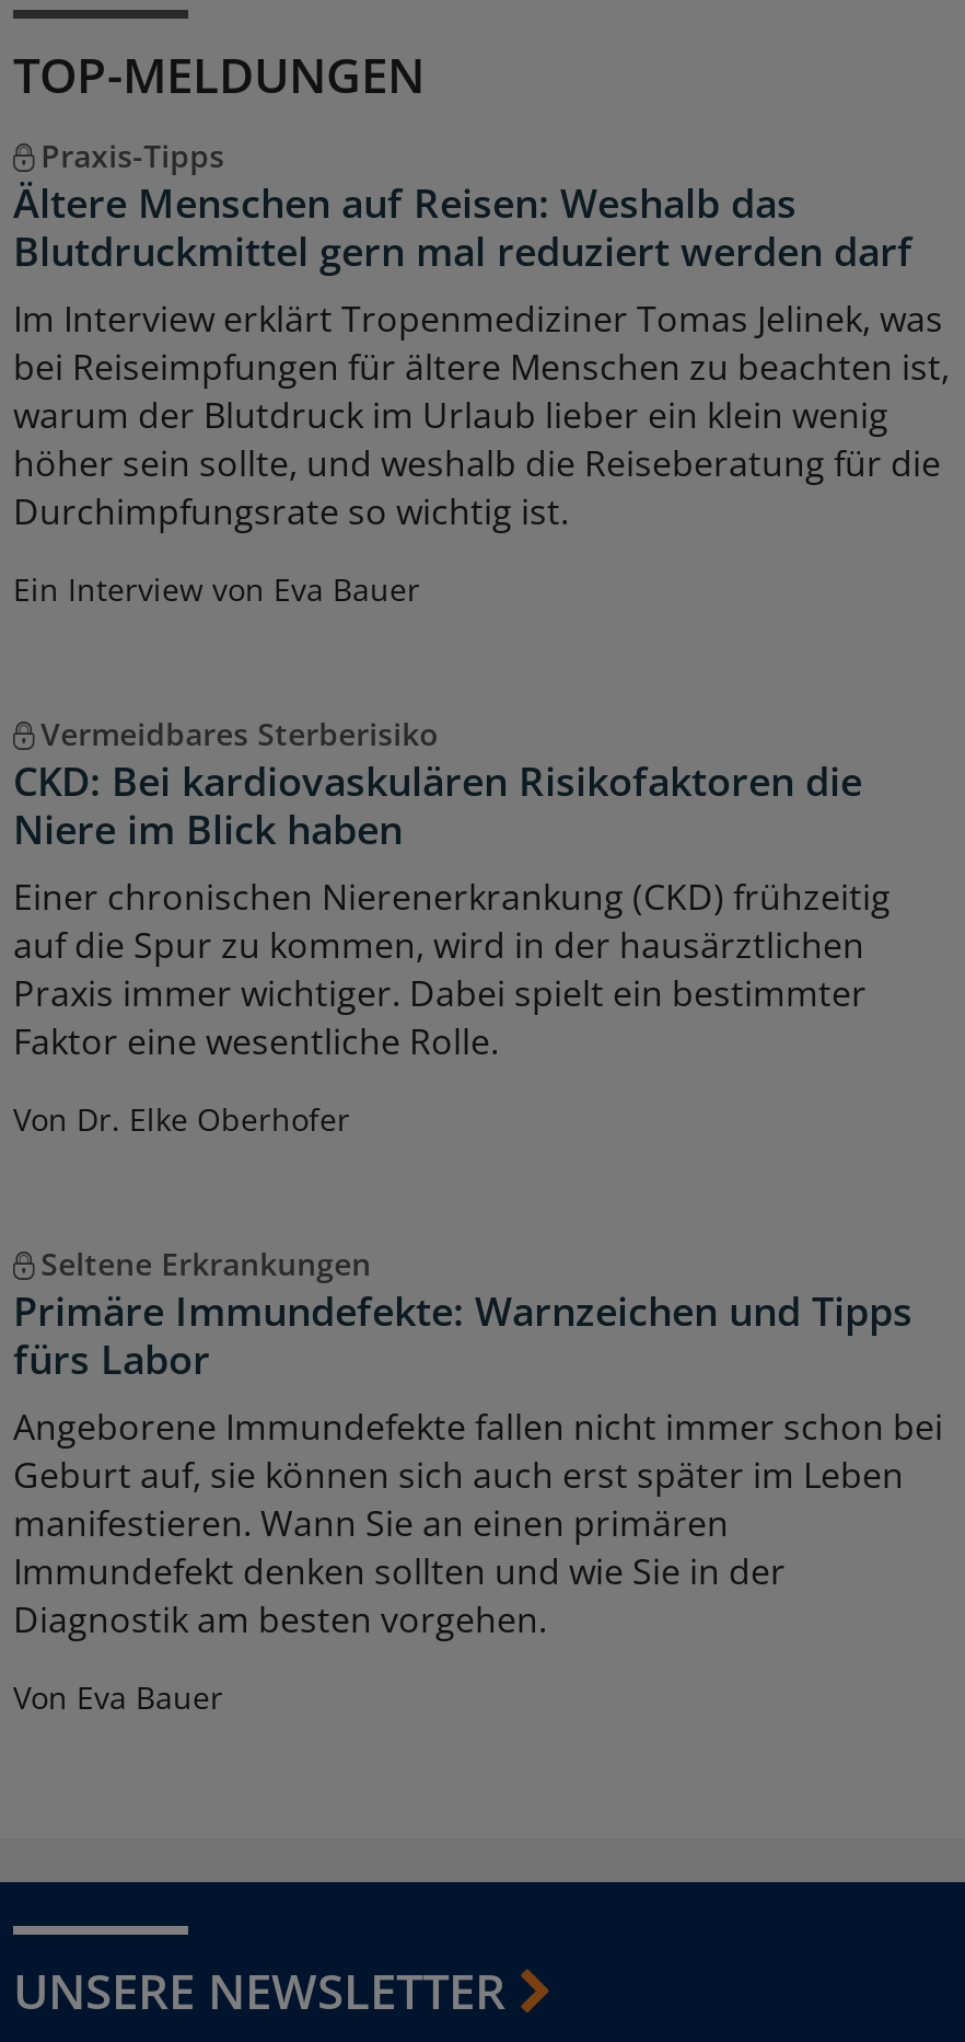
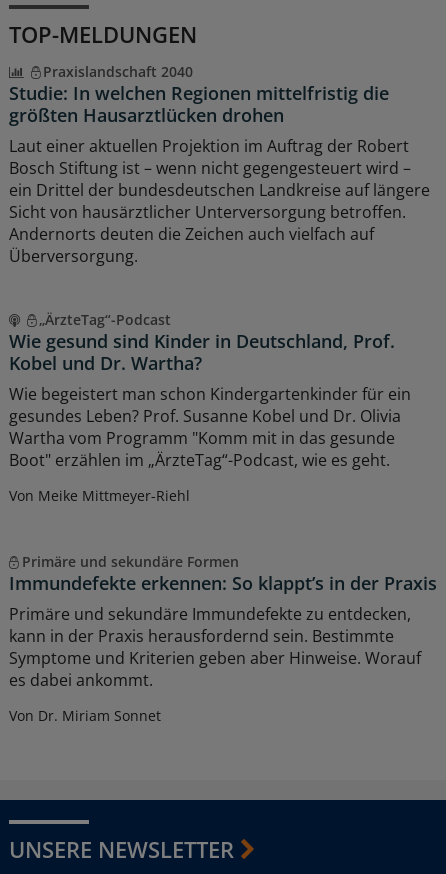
[13,135,950,1718] Praxis-Tipps | Ältere Menschen auf Reisen: Weshalb das | Blutdruckmittel gern mal reduziert werden darf | Im Interview erklärt Tropenmediziner Tomas Jelinek, was | bei Reiseimpfungen für ältere Menschen zu beachten ist, | warum der Blutdruck im Urlaub lieber ein klein wenig | höher sein sollte, und weshalb die Reiseberatung für die | Durchimpfungsrate so wichtig ist. | Ein Interview von Eva Bauer | Vermeidbares Sterberisiko | CKD: Bei kardiovaskulären Risikofaktoren die | Niere im Blick haben | Einer chronischen Nierenerkrankung (CKD) frühzeitig | auf die Spur zu kommen, wird in der hausärztlichen | Praxis immer wichtiger. Dabei spielt ein bestimmter | Faktor eine wesentliche Rolle. | Von Dr. Elke Oberhofer | Seltene Erkrankungen | Primäre Immundefekte: Warnzeichen und Tipps | fürs Labor | Angeborene Immundefekte fallen nicht immer schon bei | Geburt auf, sie können sich auch erst später im Leben | manifestieren. Wann Sie an einen primären | Immundefekt denken sollten und wie Sie in der | Diagnostik am besten vorgehen. | Von Eva Bauer -> [9,62,437,725] Praxislandschaft 2040 | Studie: In welchen Regionen mittelfristig die | größten Hausarztlücken drohen | Laut einer aktuellen Projektion im Auftrag der Robert | Bosch Stiftung ist – wenn nicht gegengesteuert wird – | ein Drittel der bundesdeutschen Landkreise auf längere | Sicht von hausärztlicher Unterversorgung betroffen. | Andernorts deuten die Zeichen auch vielfach auf | Überversorgung. | „ÄrzteTag“-Podcast | Wie gesund sind Kinder in Deutschland, Prof. | Kobel und Dr. Wartha? | Wie begeistert man schon Kindergartenkinder für ein | gesundes Leben? Prof. Susanne Kobel und Dr. Olivia | Wartha vom Programm "Komm mit in das gesunde | Boot" erzählen im „ÄrzteTag“-Podcast, wie es geht. | Von Meike Mittmeyer-Riehl | Primäre und sekundäre Formen | Immundefekte erkennen: So klappt’s in der Praxis | Primäre und sekundäre Immundefekte zu entdecken, | kann in der Praxis herausfordernd sein. Bestimmte | Symptome und Kriterien geben aber Hinweise. Worauf | es dabei ankommt. | Von Dr. Miriam Sonnet

